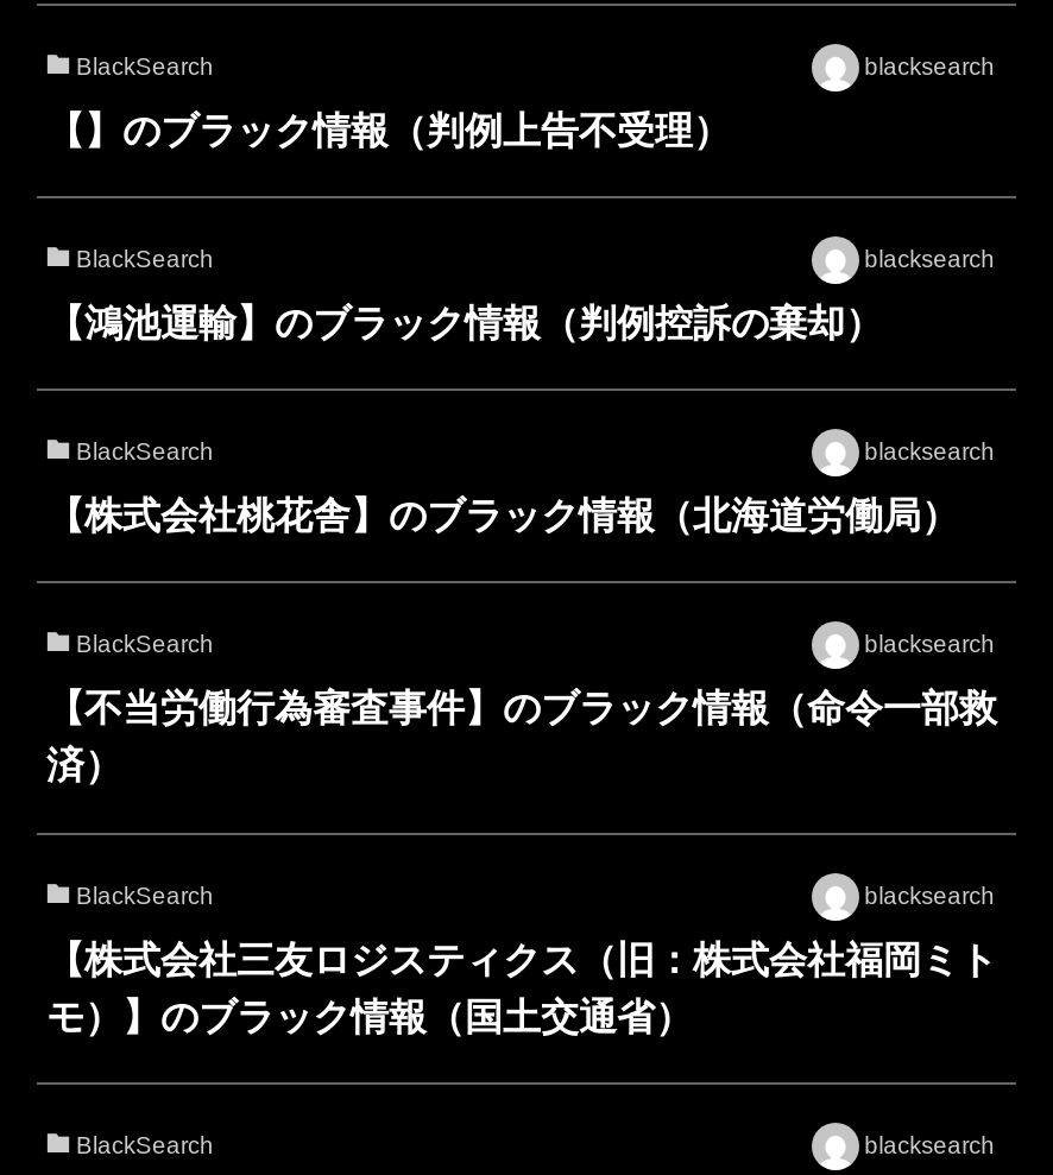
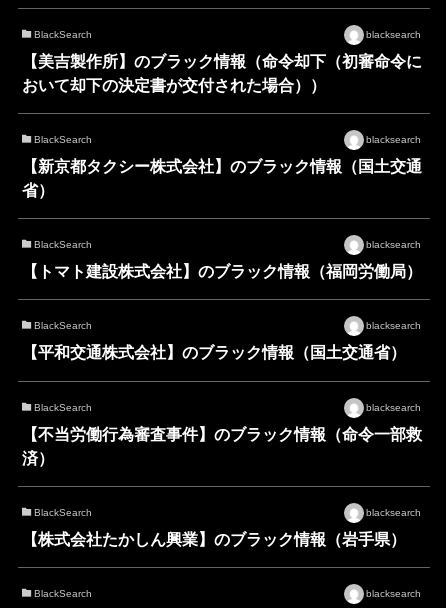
[46,107,731,150] 【】のブラック情報（判例上告不受理） -> [22,52,422,94] 【美吉製作所】のブラック情報（命令却下（初審命令に | おいて却下の決定書が交付された場合））
[46,301,883,343] 【鴻池運輸】のブラック情報（判例控訴の棄却） -> [22,157,422,199] 【新京都タクシー株式会社】のブラック情報（国土交通 | 省）
[46,494,959,536] 【株式会社桃花舎】のブラック情報（北海道労働局） -> [22,262,422,361] 【トマト建設株式会社】のブラック情報（福岡労働局） | BlackSearch | blacksearch | 【平和交通株式会社】のブラック情報（国土交通省）
moved [46,632,997,908] -> [22,402,422,518]: BlackSearch | blacksearch | 【不当労働行為審査事件】のブラック情報（命令一部救 | 済） | BlackSearch | blacksearch
[46,937,997,1036] 【株式会社三友ロジスティクス（旧：株式会社福岡ミト | モ）】のブラック情報（国土交通省） -> [22,530,406,548] 【株式会社たかしん興業】のブラック情報（岩手県）

